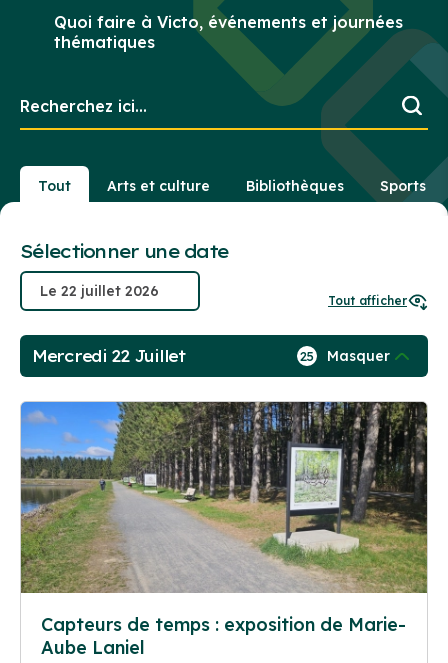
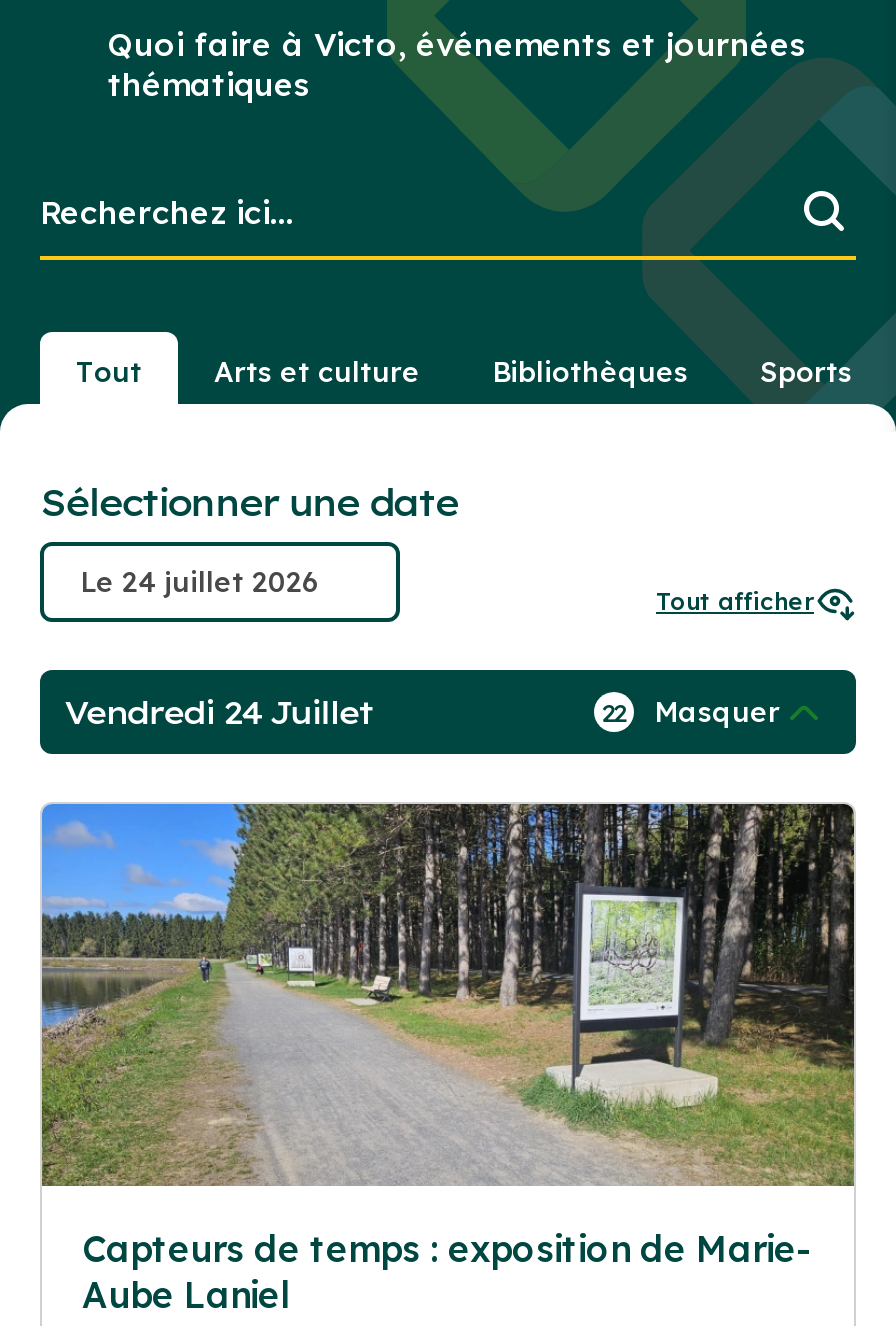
[32,346,186,366] Mercredi 22 Juillet -> [64,692,373,732] Vendredi 24 Juillet
[300,347,390,365] 25 Masquer -> [602,694,780,730] 22 Masquer

